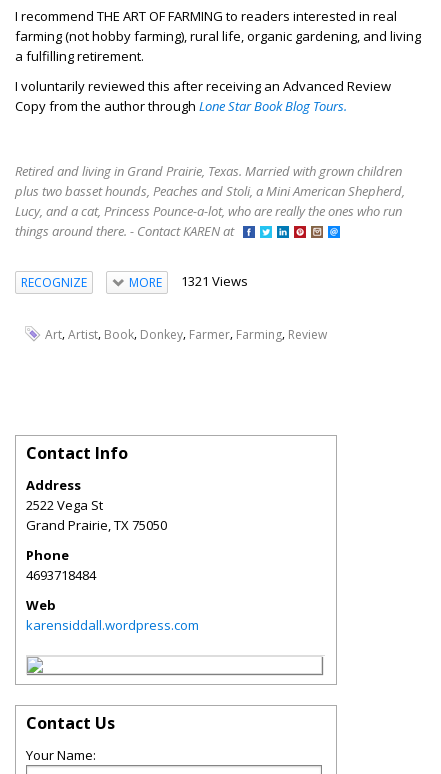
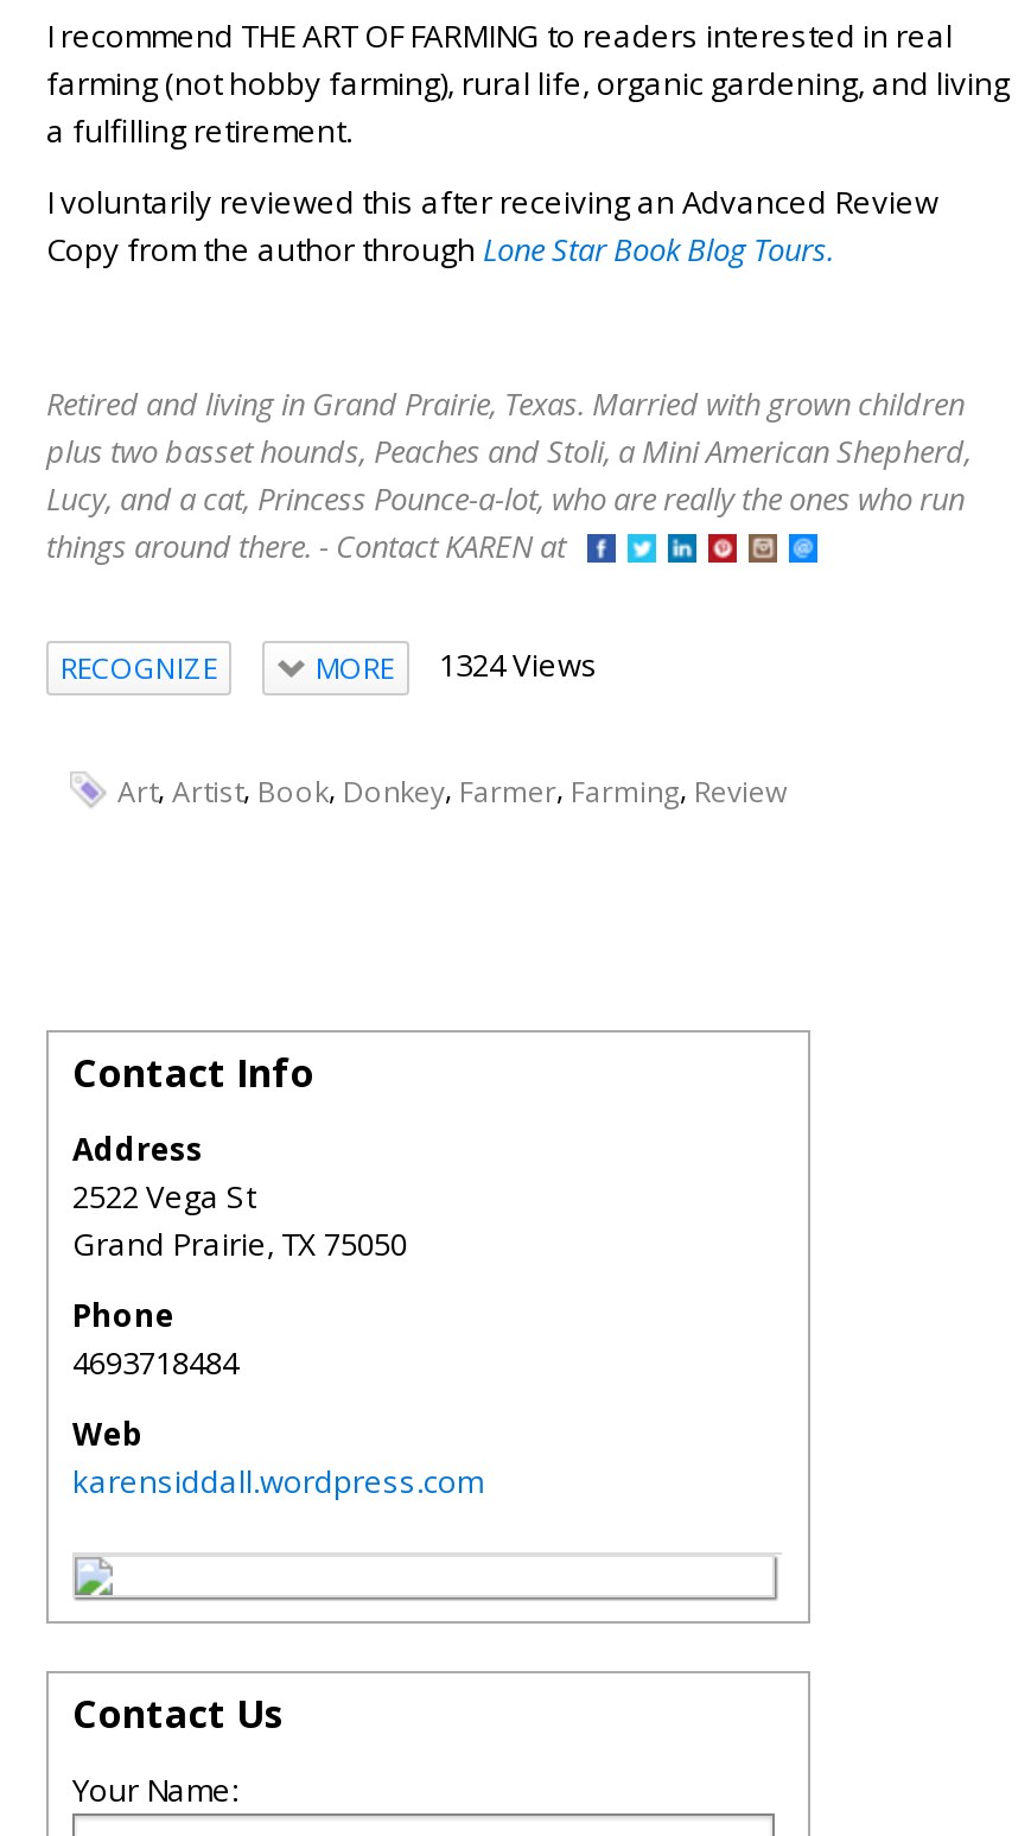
[128,272,247,291] MORE 1321 Views -> [316,643,598,688] MORE 1324 Views

